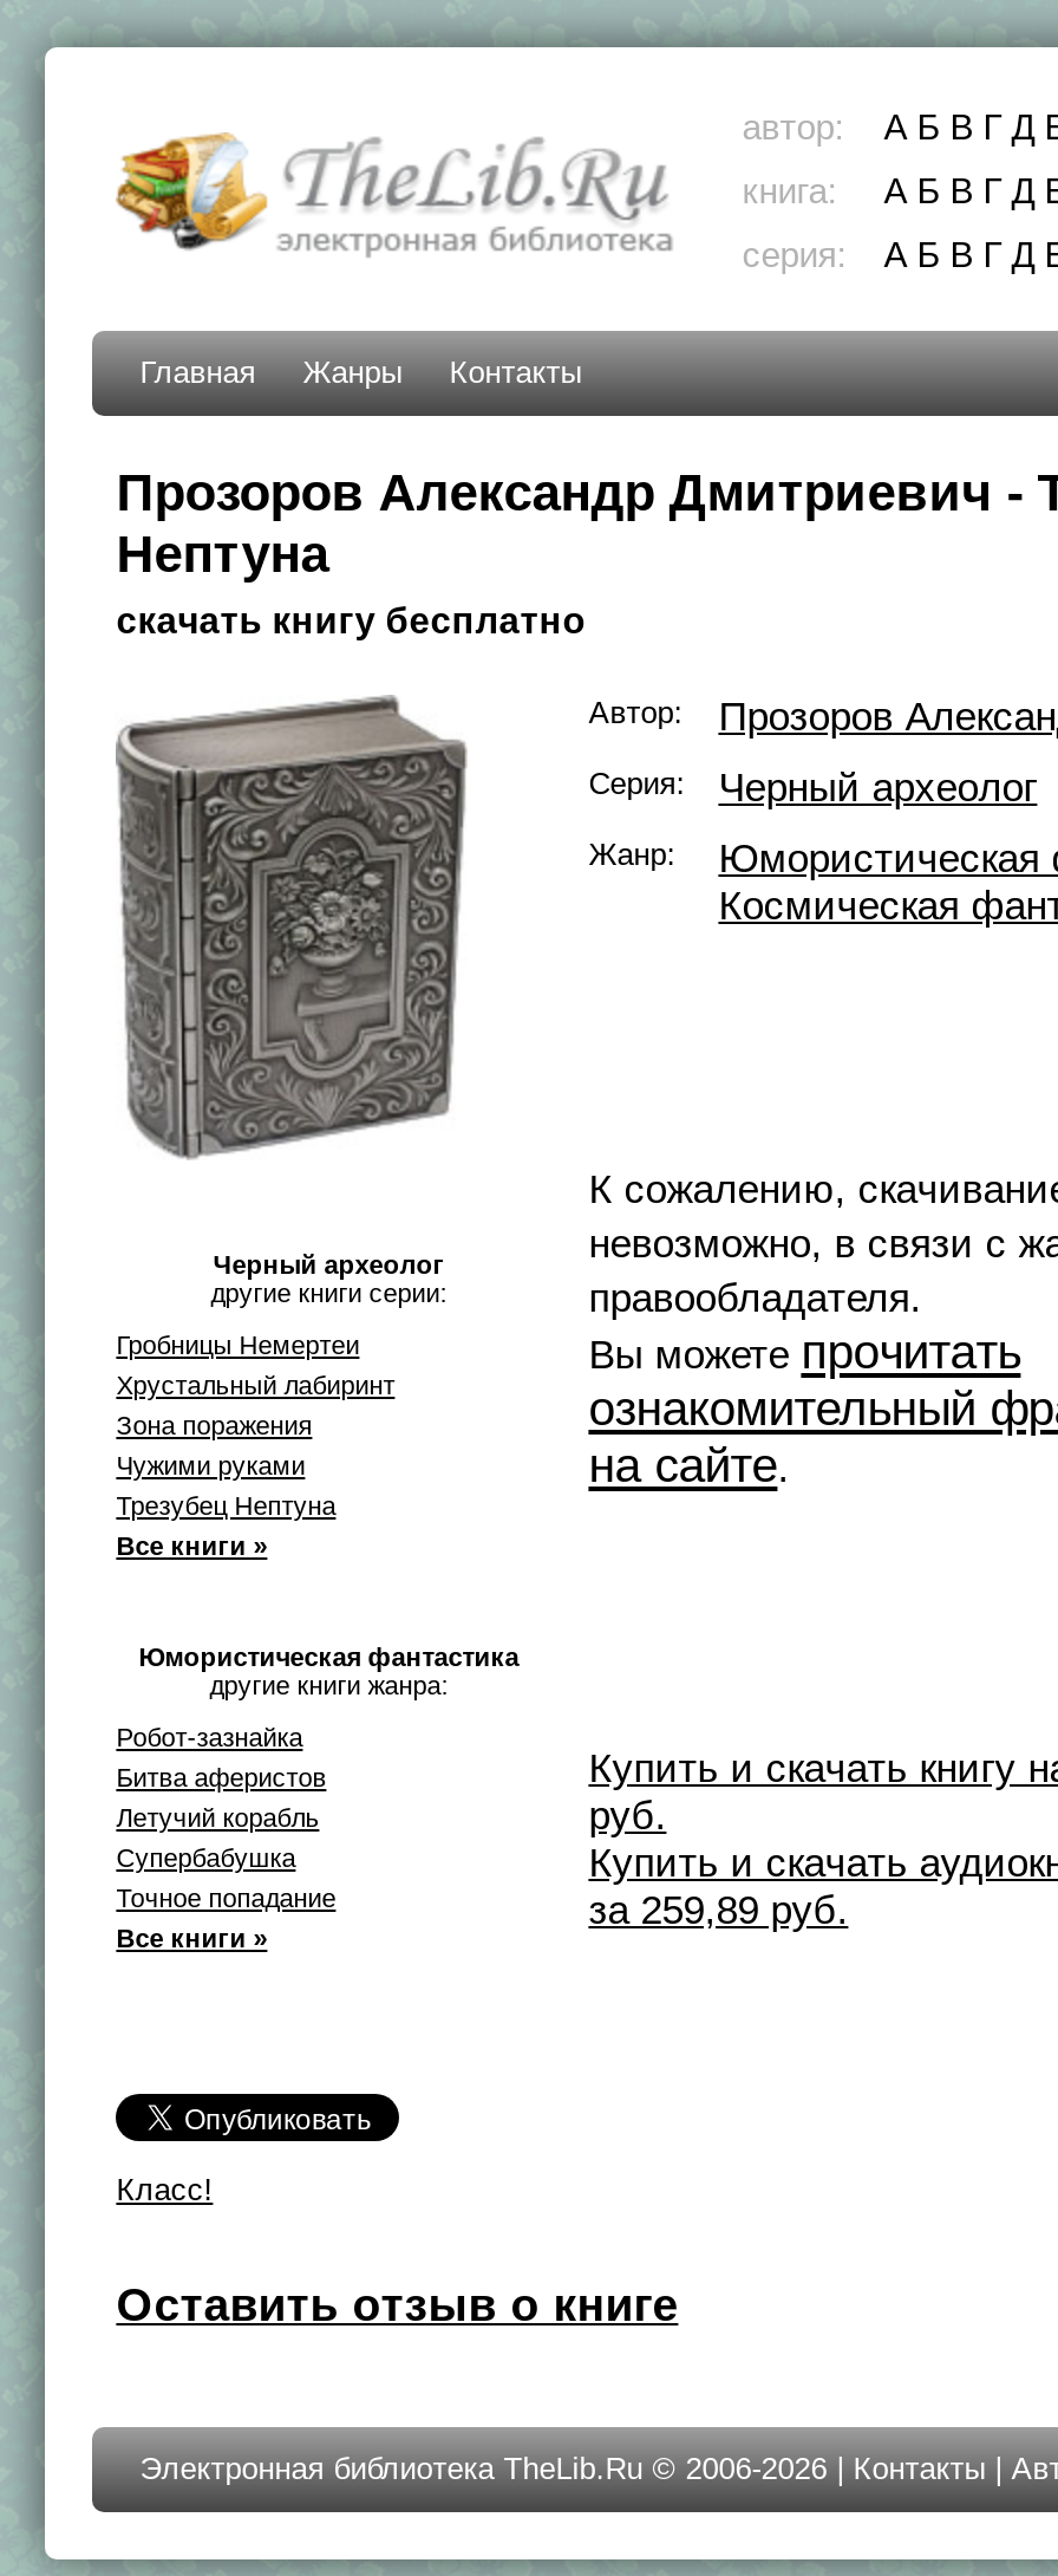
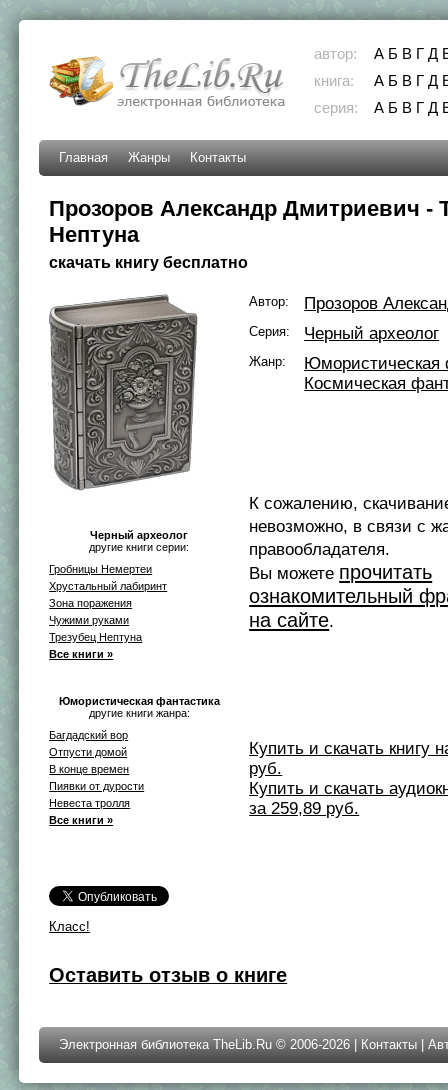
[116,1723,336,1912] Робот-зазнайка | Битва аферистов | Летучий корабль | Супербабушка | Точное попадание -> [49,729,144,809] Багдадский вор | Отпусти домой | В конце времен | Пиявки от дурости | Невеста тролля

